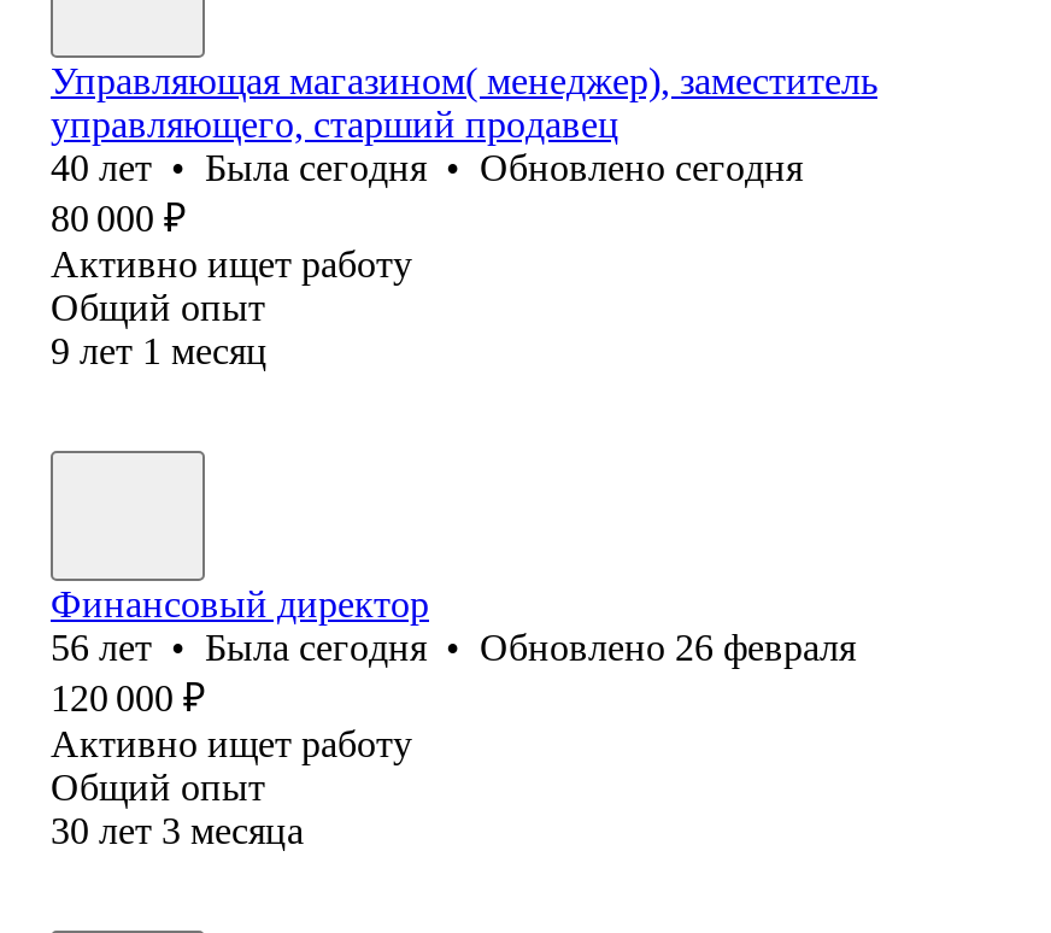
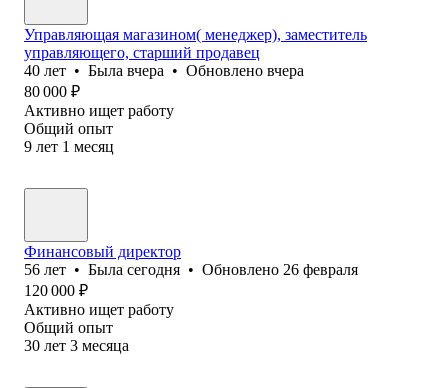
[51,147,803,188] 40 лет • Была сегодня • Обновлено сегодня -> [24,62,304,79] 40 лет • Была вчера • Обновлено вчера

